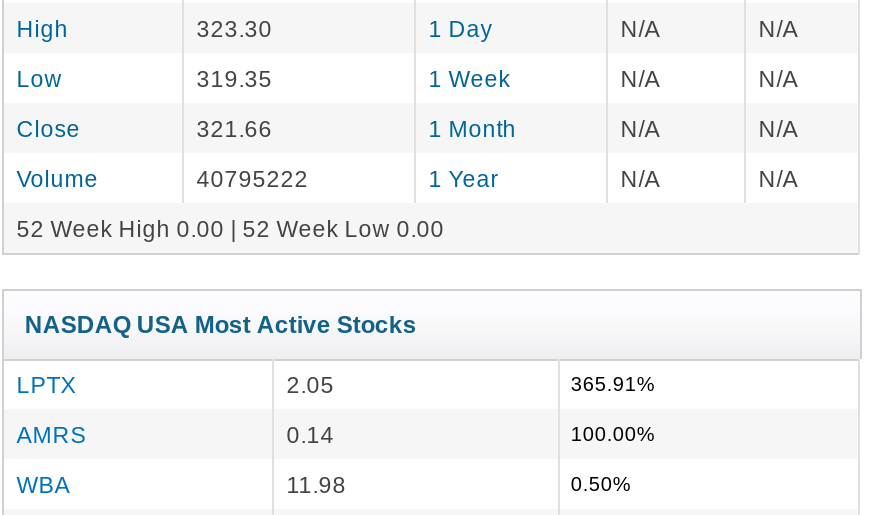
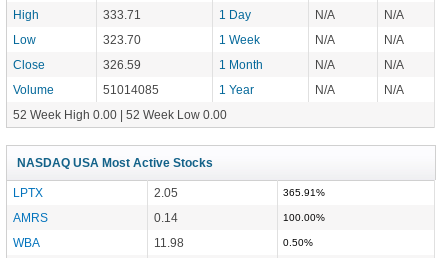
[196,16,272,42] 323.30 -> [103,8,141,21] 333.71
[196,66,272,92] 319.35 -> [103,33,141,46] 323.70
[196,116,272,142] 321.66 -> [103,58,141,71] 326.59
[196,166,308,192] 40795222 -> [103,83,159,96] 51014085

